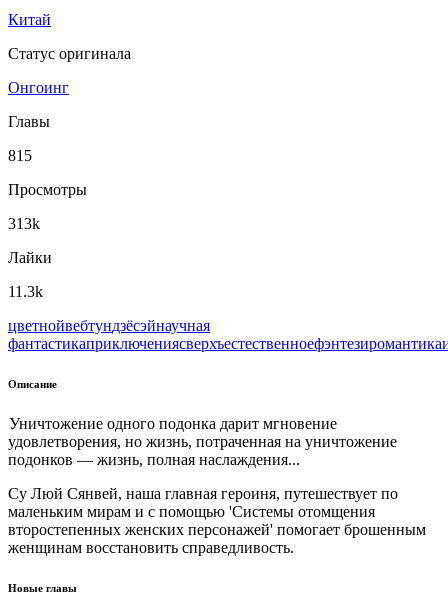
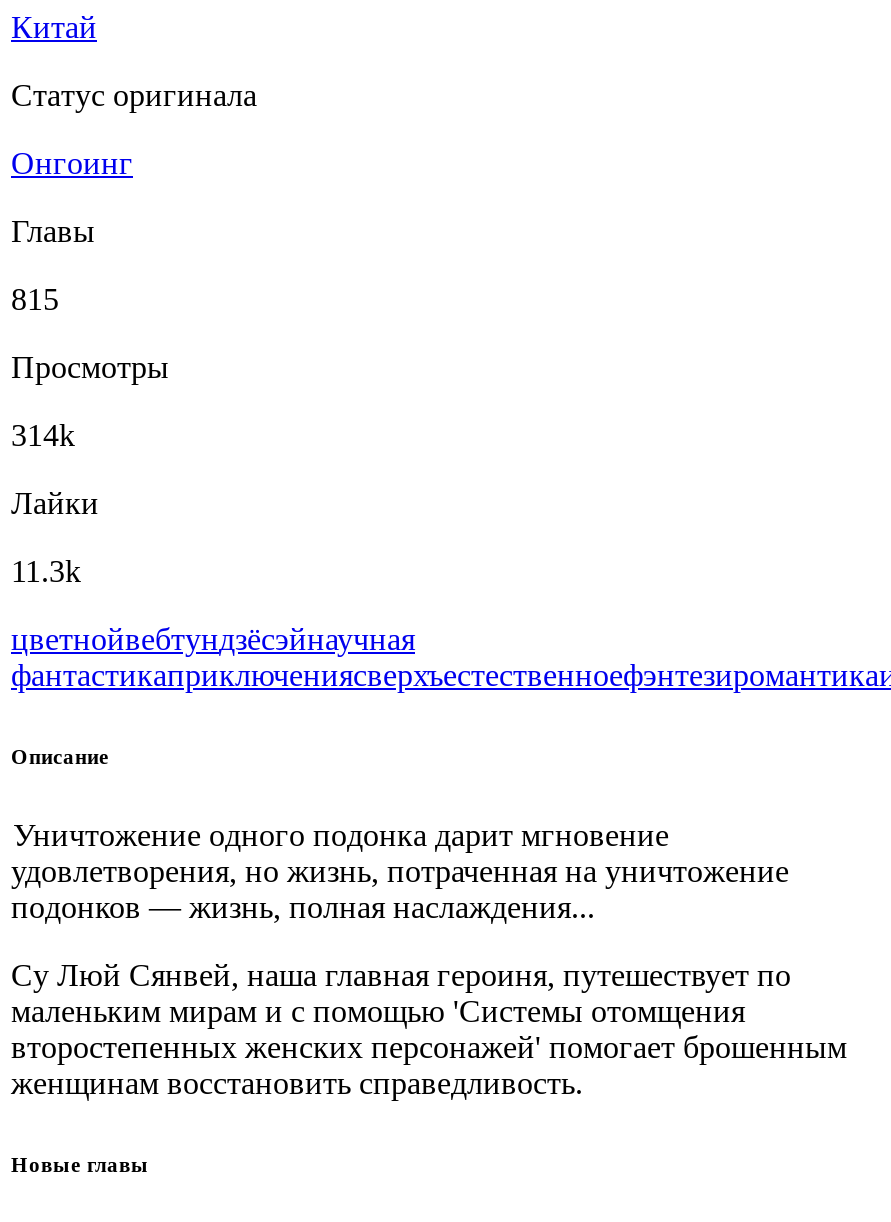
[8,215,40,232] 313k -> [11,418,75,452] 314k

